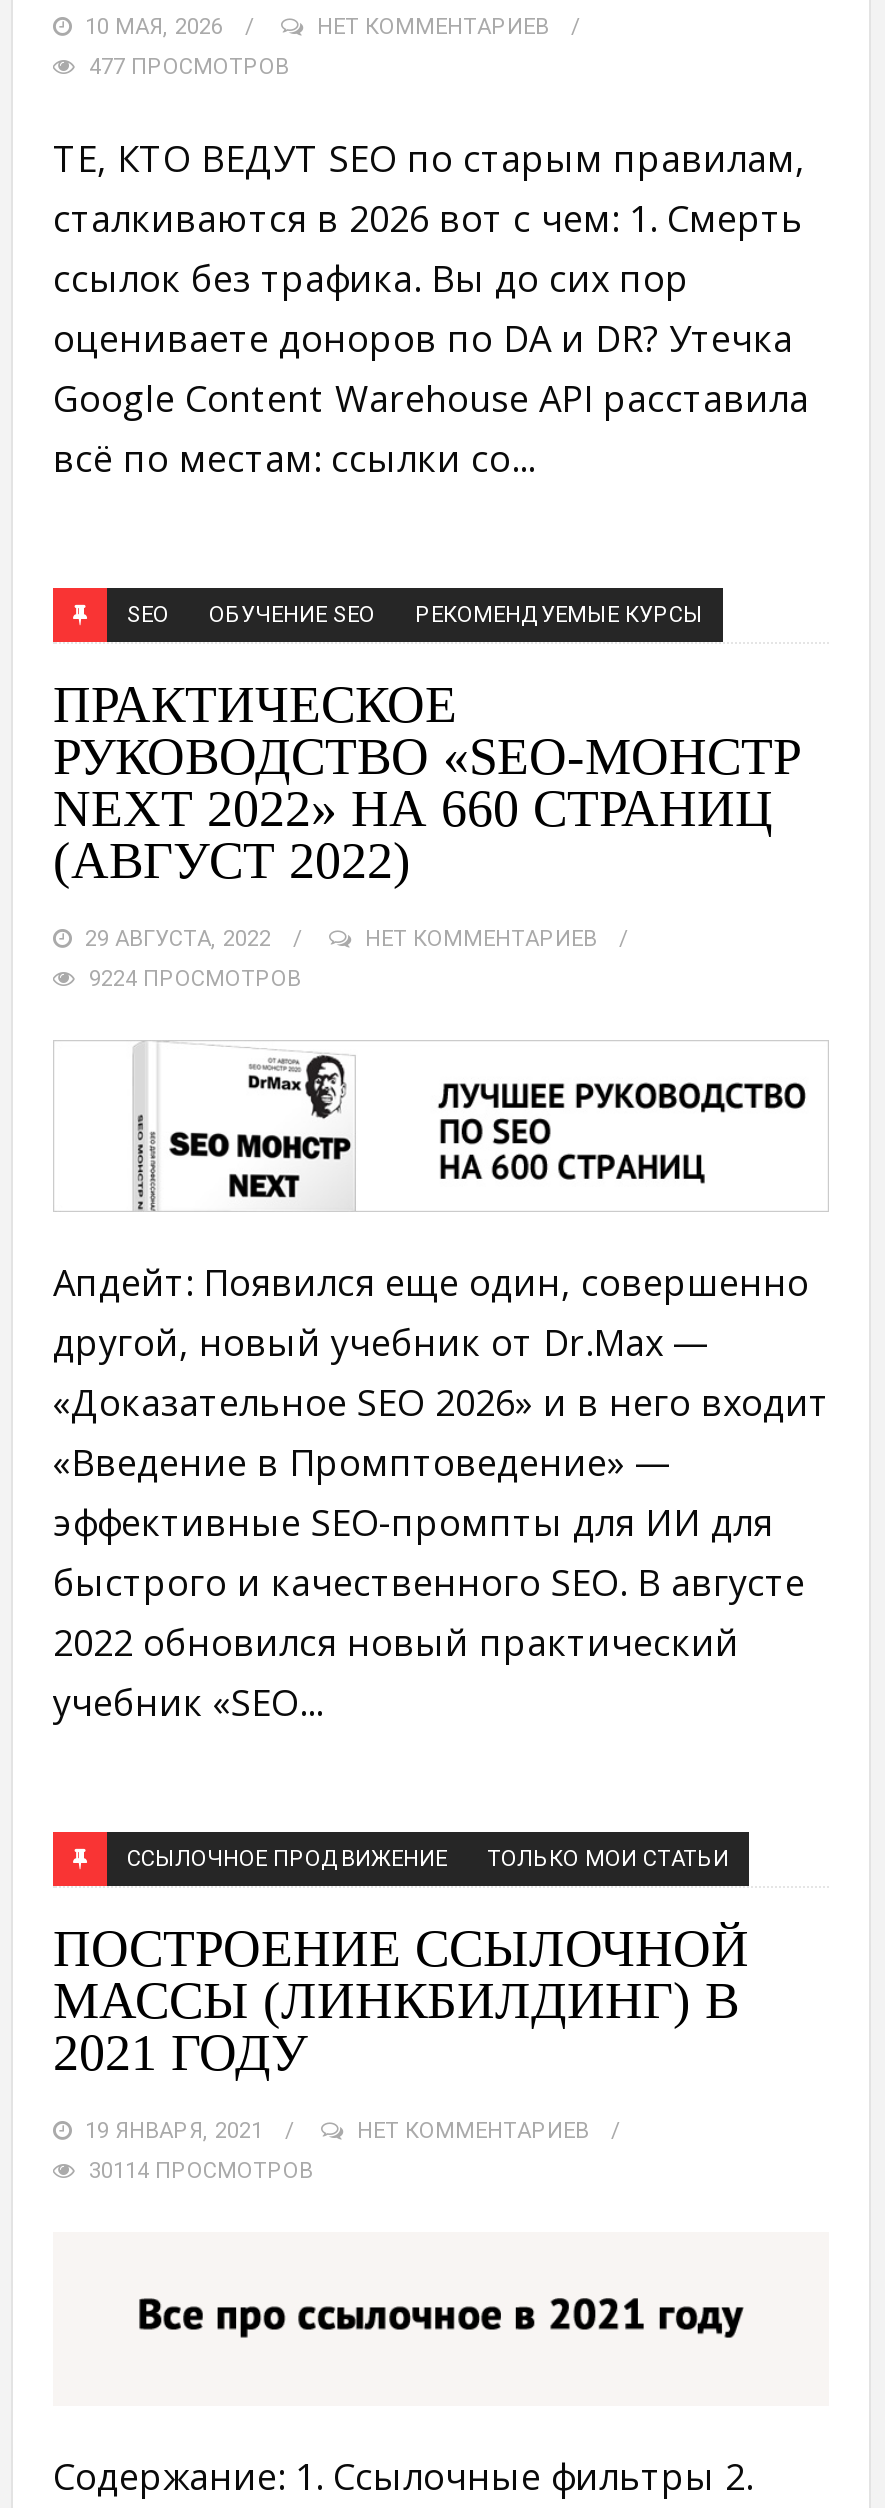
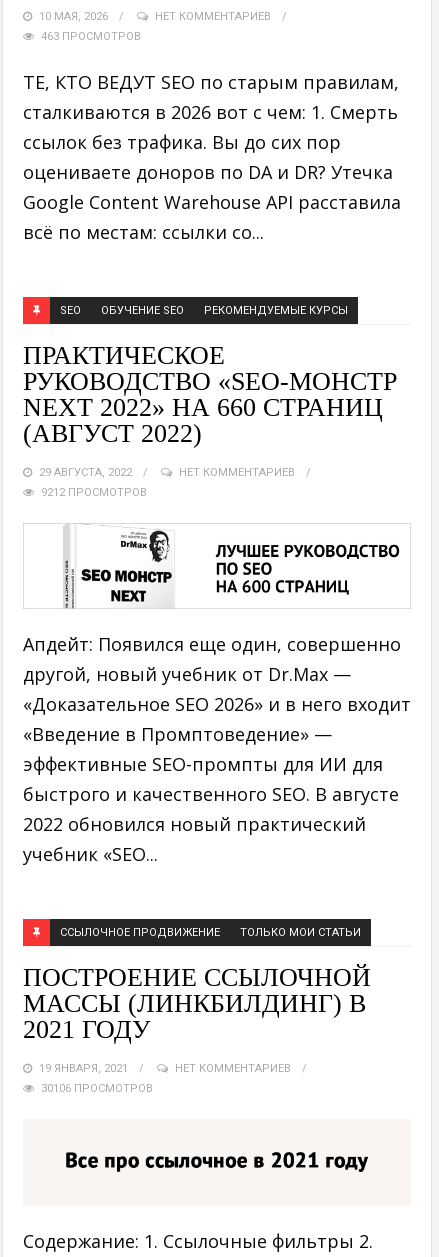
[83,54,289,80] 477 ПРОСМОТРОВ -> [38,30,141,43] 463 ПРОСМОТРОВ
[83,966,301,992] 9224 ПРОСМОТРОВ -> [38,486,147,499] 9212 ПРОСМОТРОВ
[83,2159,313,2185] 30114 ПРОСМОТРОВ -> [38,1082,153,1095] 30106 ПРОСМОТРОВ

